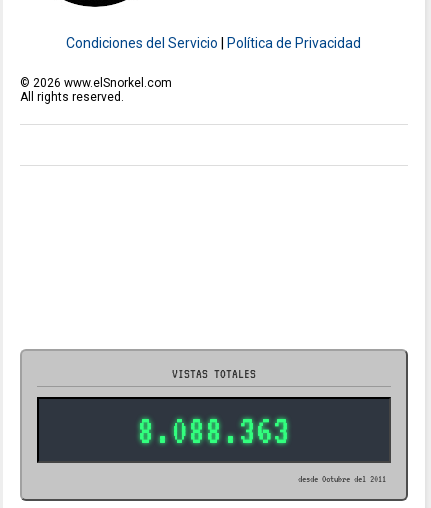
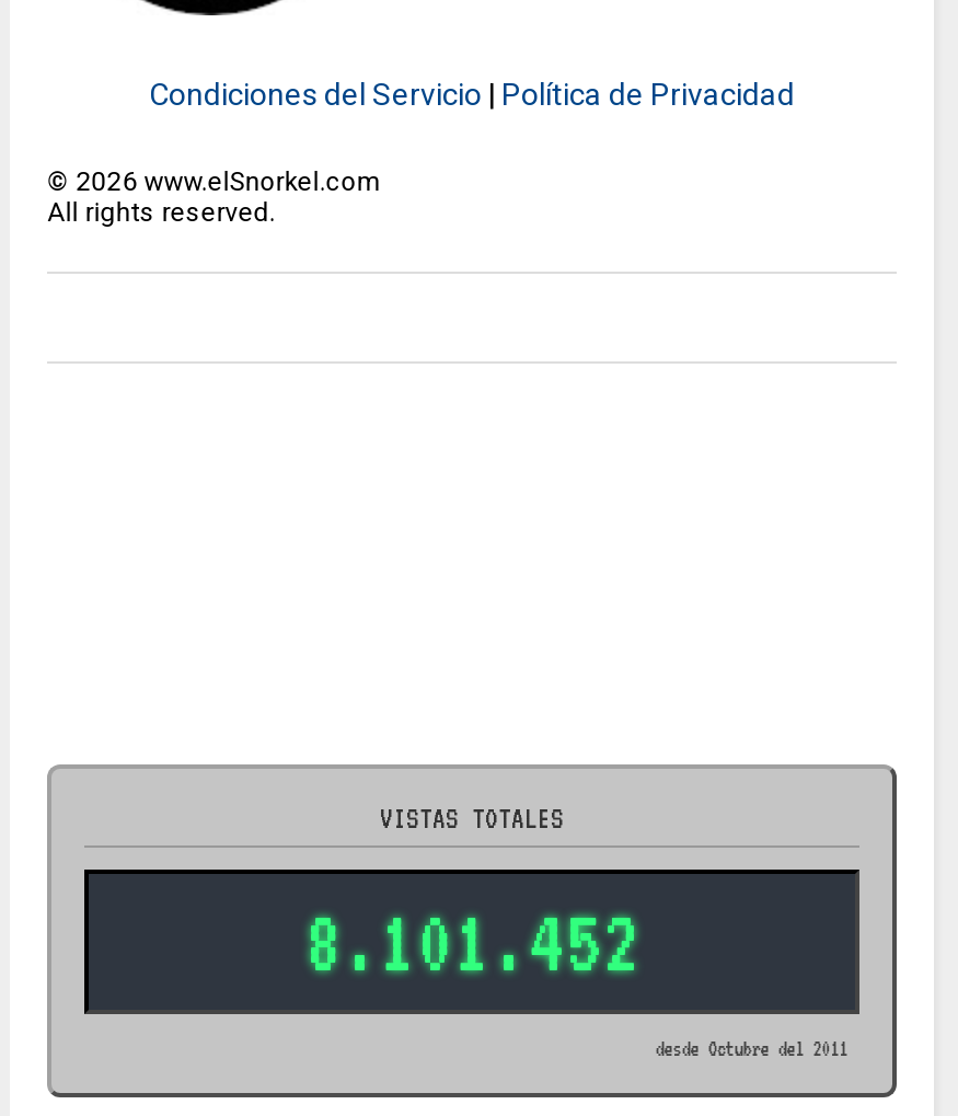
[137,409,290,451] 8.088.363 -> [304,896,639,988] 8.101.452

